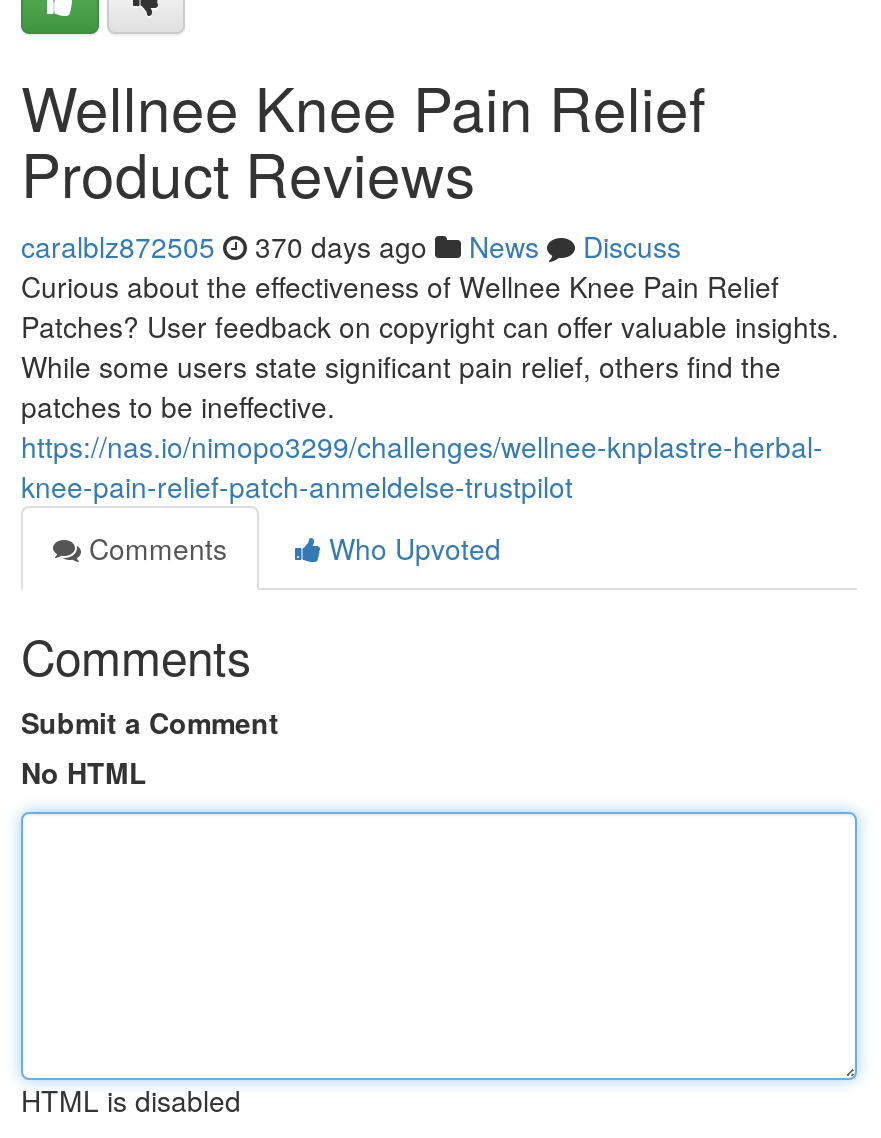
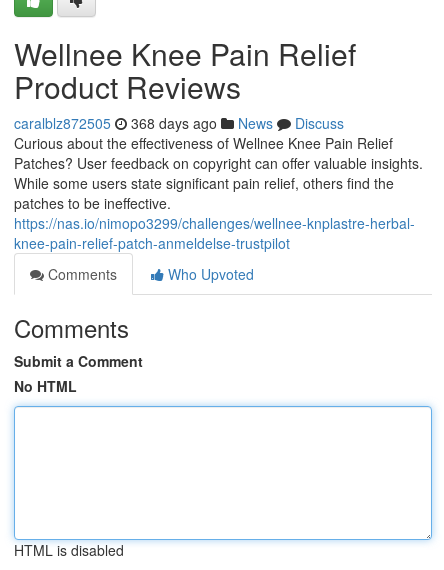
[21,226,681,266] caralblz872505 370 days ago News Discuss -> [14,113,344,133] caralblz872505 368 days ago News Discuss

